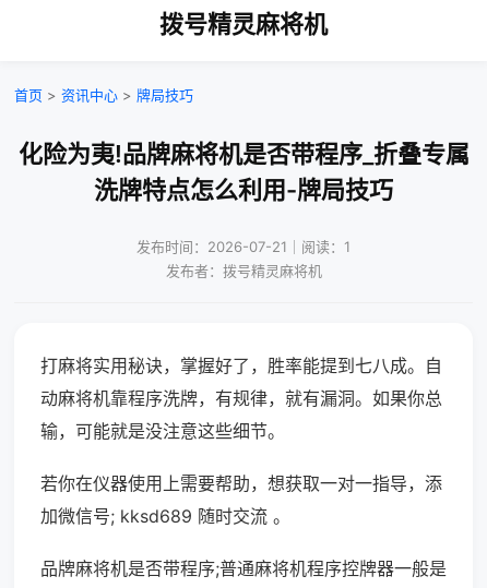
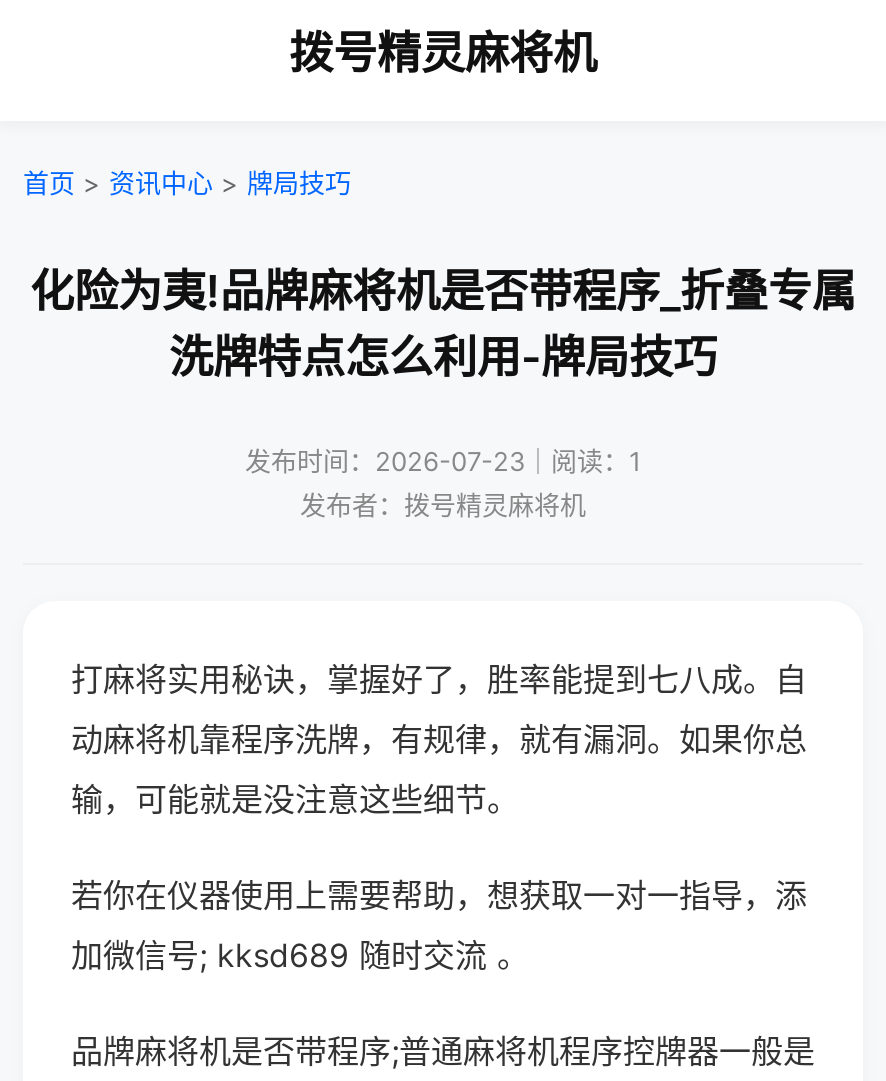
[136,238,351,255] 发布时间：2026-07-21｜阅读：1 -> [245,445,641,477] 发布时间：2026-07-23｜阅读：1

